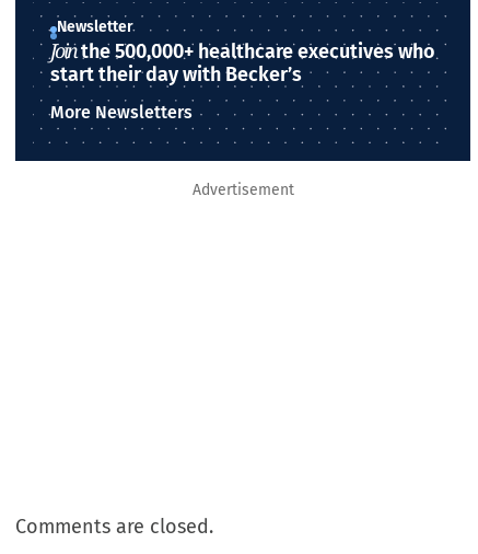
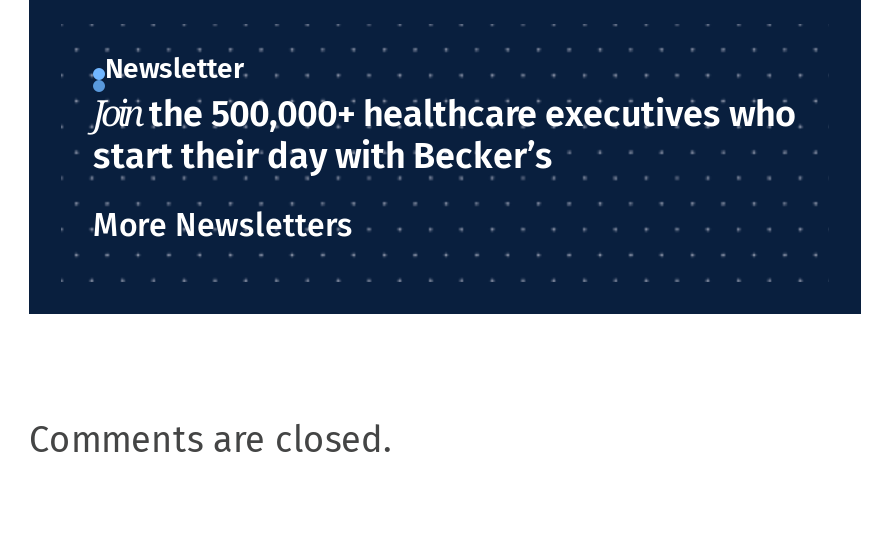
[192,181,294,199] Advertisement -> none

